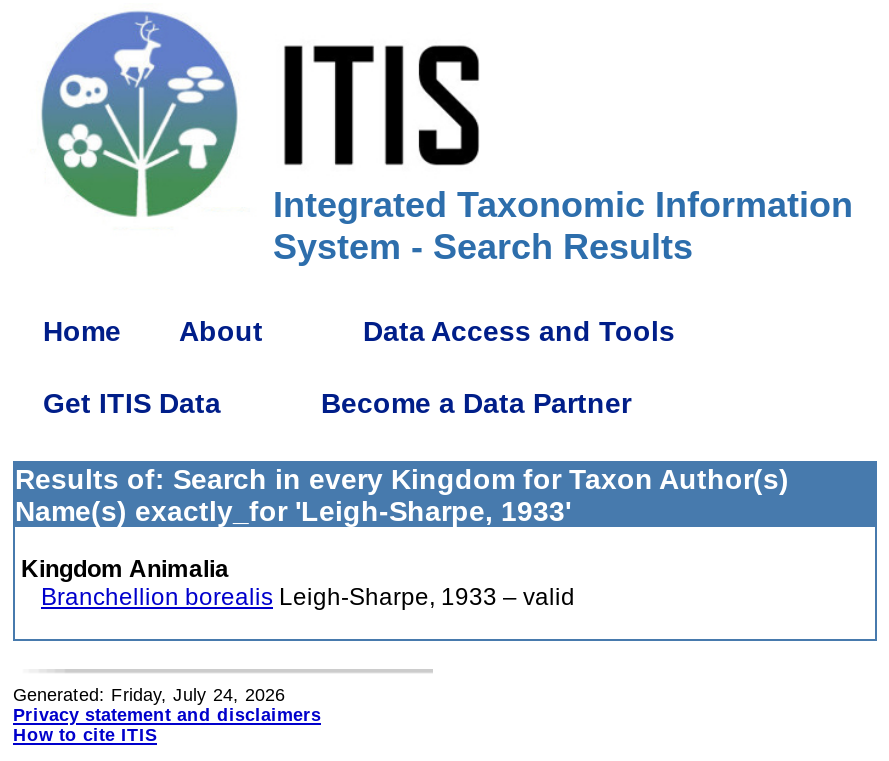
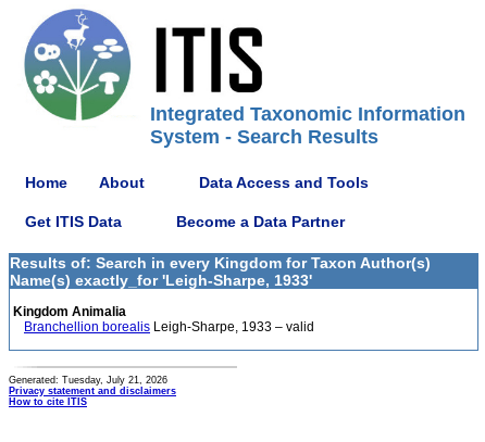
[13,685,285,705] Generated: Friday, July 24, 2026 -> [9,375,167,386] Generated: Tuesday, July 21, 2026

